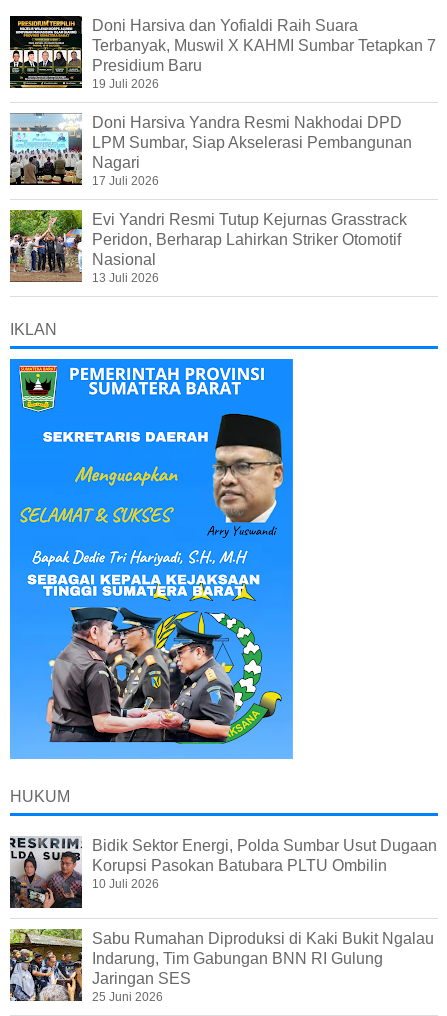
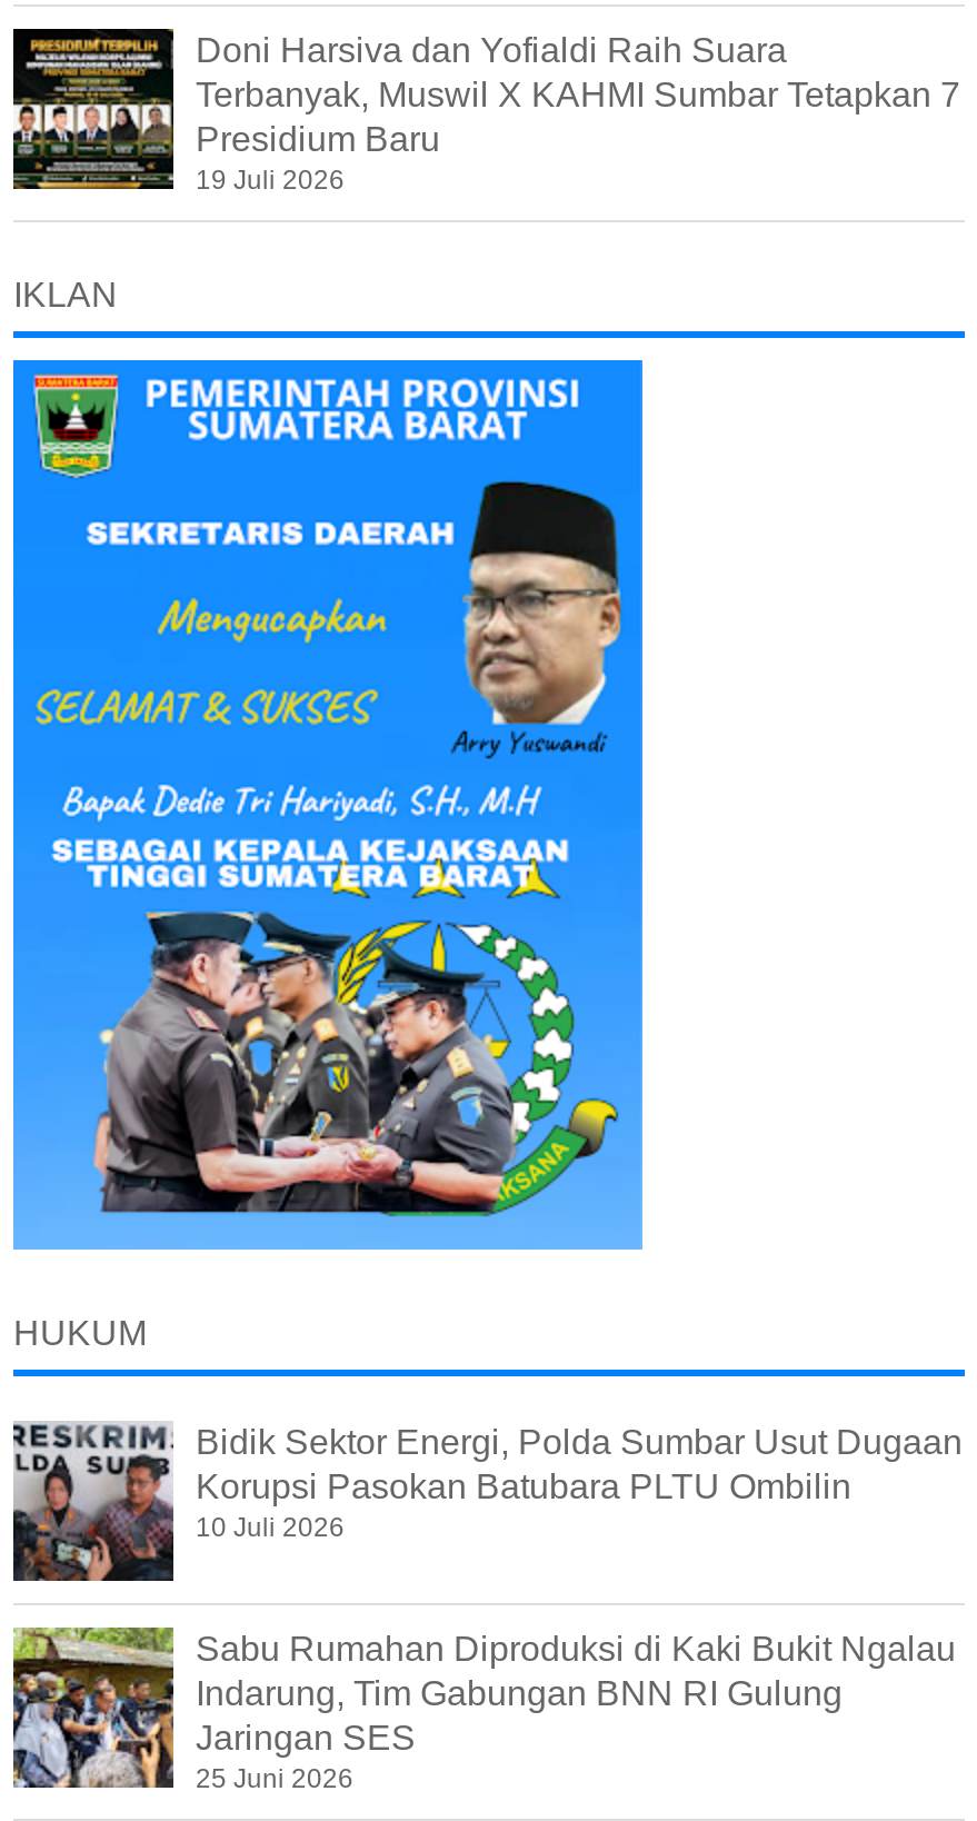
[9,112,412,285] [image] | Doni Harsiva Yandra Resmi Nakhodai DPD | LPM Sumbar, Siap Akselerasi Pembangunan | Nagari | 17 Juli 2026 | Evi Yandri Resmi Tutup Kejurnas Grasstrack | Peridon, Berharap Lahirkan Striker Otomotif | Nasional | 13 Juli 2026 -> none
[9,209,78,283] [image] -> none

